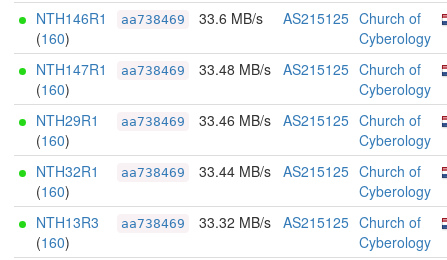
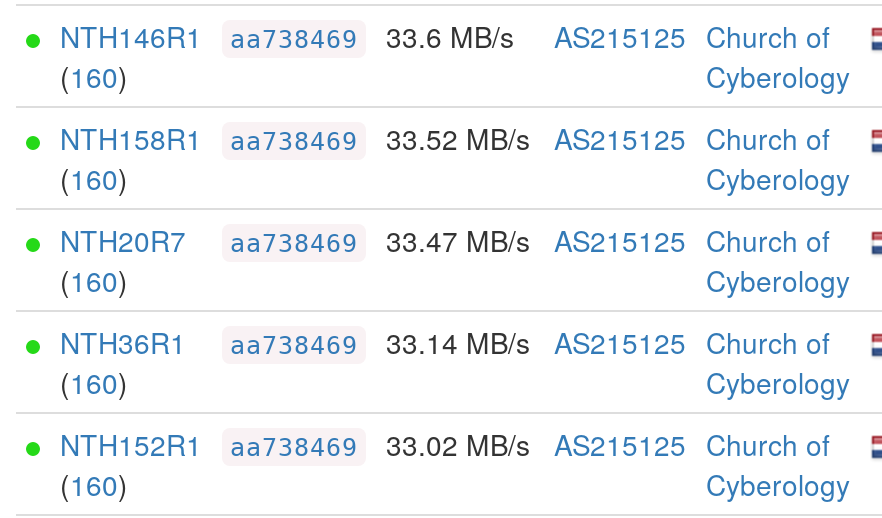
[36,59,107,79] NTH147R1 -> [60,118,202,158] NTH158R1
[199,59,421,79] 33.48 MB/s AS215125 Church of -> [386,118,830,158] 33.52 MB/s AS215125 Church of
[36,110,99,130] NTH29R1 -> [60,220,186,260] NTH20R7
[199,110,421,130] 33.46 MB/s AS215125 Church of -> [386,220,830,260] 33.47 MB/s AS215125 Church of
[36,161,99,181] NTH32R1 -> [60,322,186,362] NTH36R1
[199,161,421,181] 33.44 MB/s AS215125 Church of -> [386,322,830,362] 33.14 MB/s AS215125 Church of
[36,212,99,232] NTH13R3 -> [60,424,202,464] NTH152R1
[199,212,421,232] 33.32 MB/s AS215125 Church of -> [386,424,830,464] 33.02 MB/s AS215125 Church of

